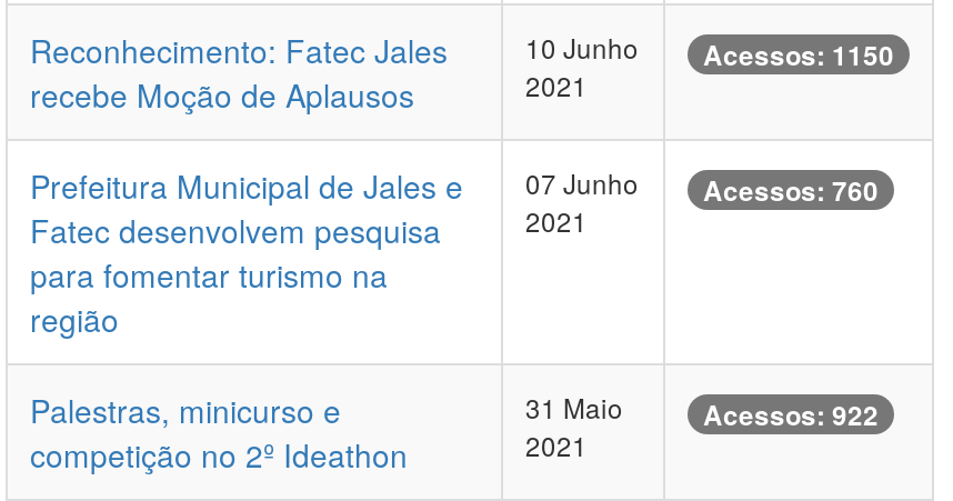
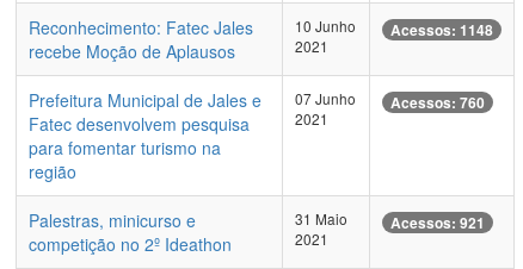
[525,28,894,75] 10 Junho Acessos: 1150 -> [295,15,493,41] 10 Junho Acessos: 1148
[703,395,879,435] Acessos: 922 -> [390,212,485,234] Acessos: 921

